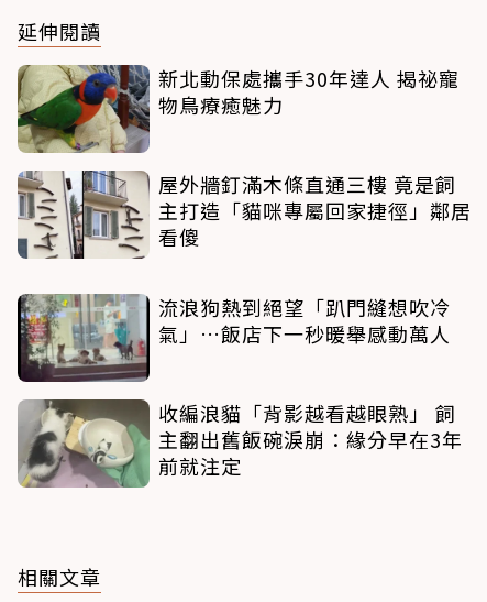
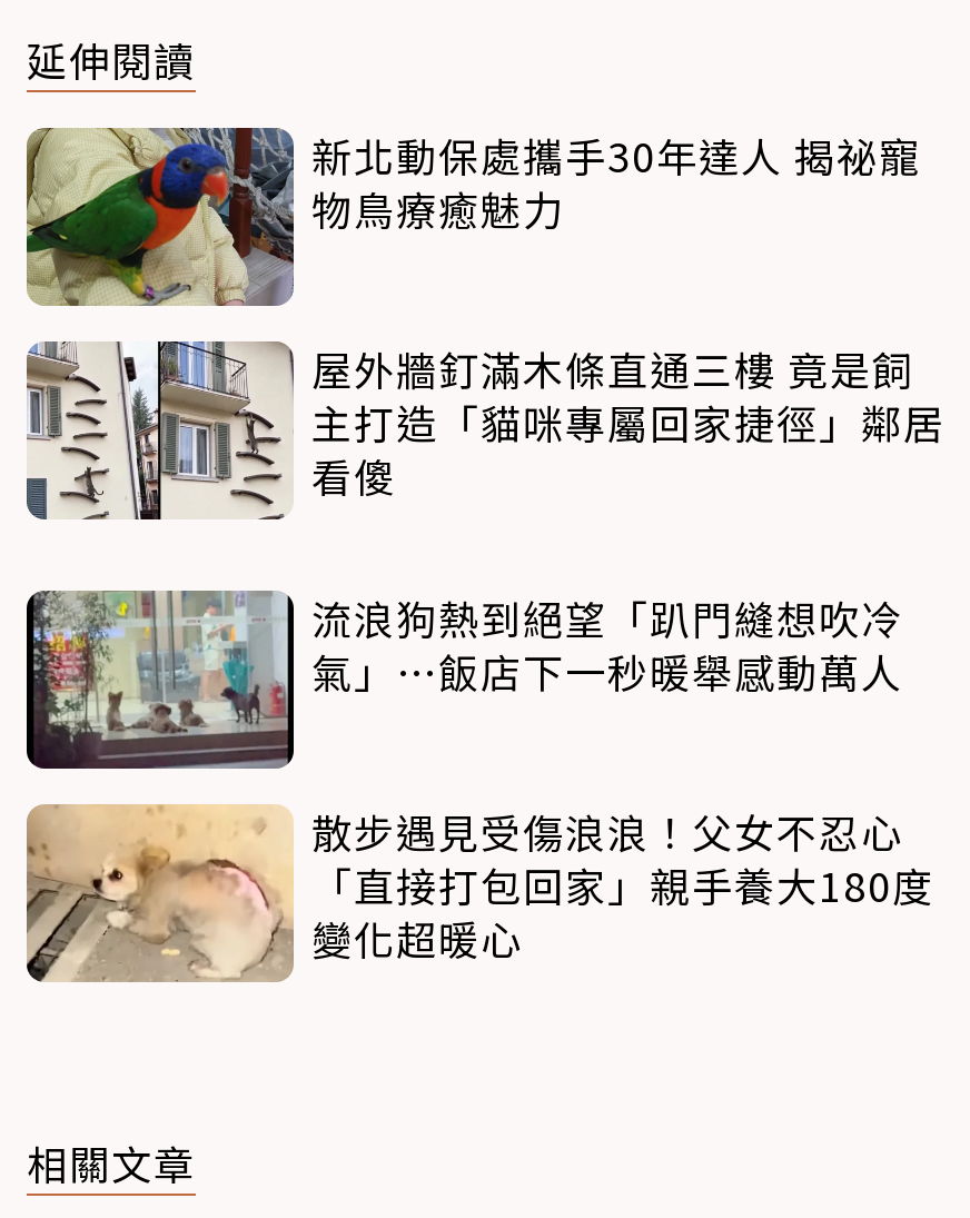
[18,398,463,488] [image] | 收編浪貓「背影越看越眼熟」 飼 | 主翻出舊飯碗淚崩：緣分早在3年 | 前就注定 -> [27,802,934,982] [image] | 散步遇見受傷浪浪！父女不忍心 | 「直接打包回家」親手養大180度 | 變化超暖心

